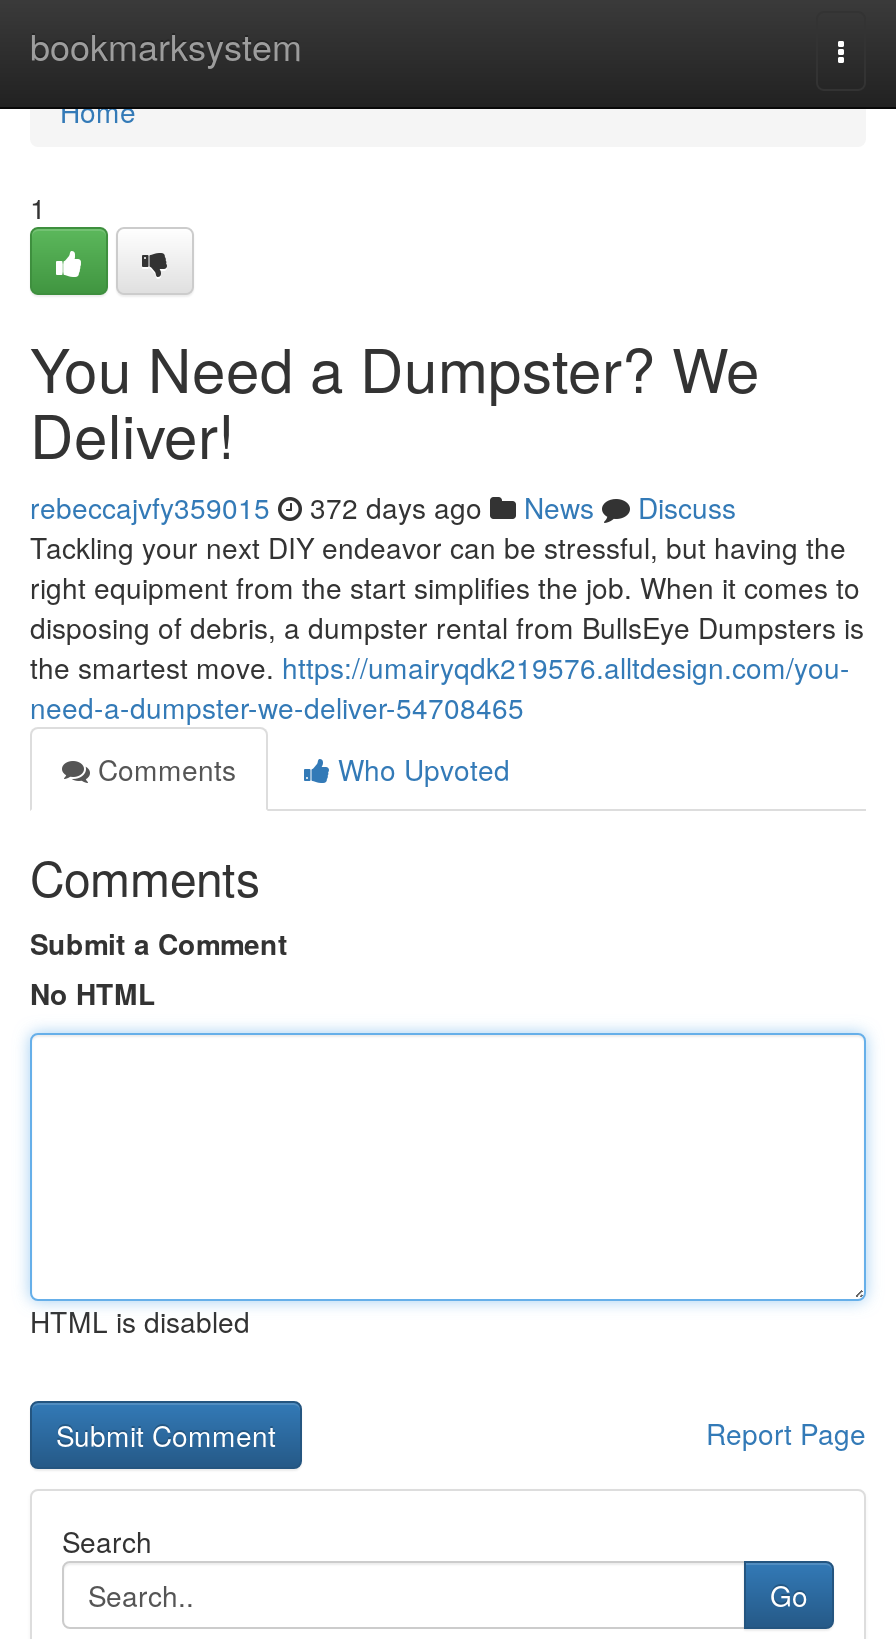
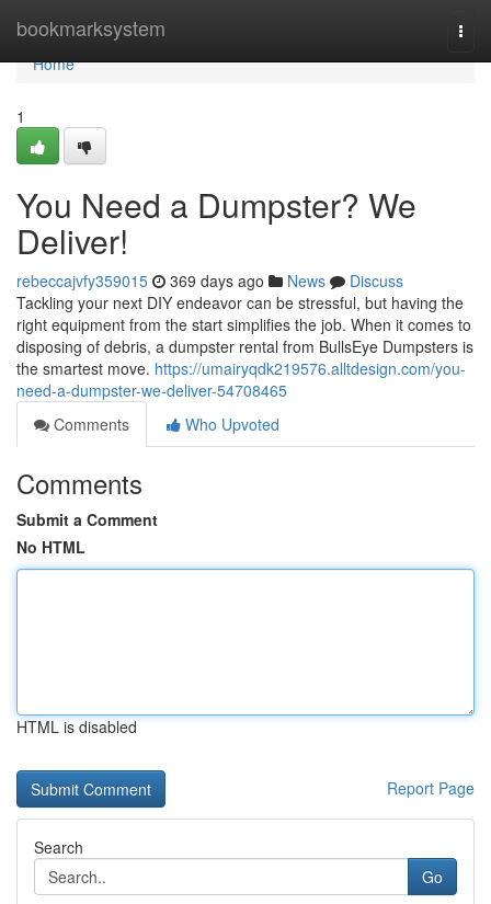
[30,487,736,527] rebeccajvfy359015 372 days ago News Discuss -> [16,270,403,291] rebeccajvfy359015 369 days ago News Discuss

